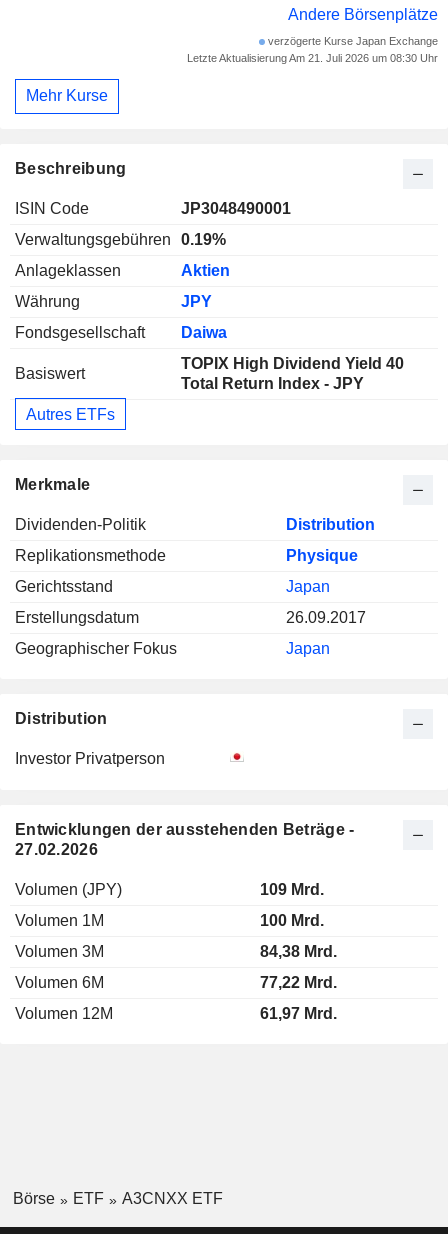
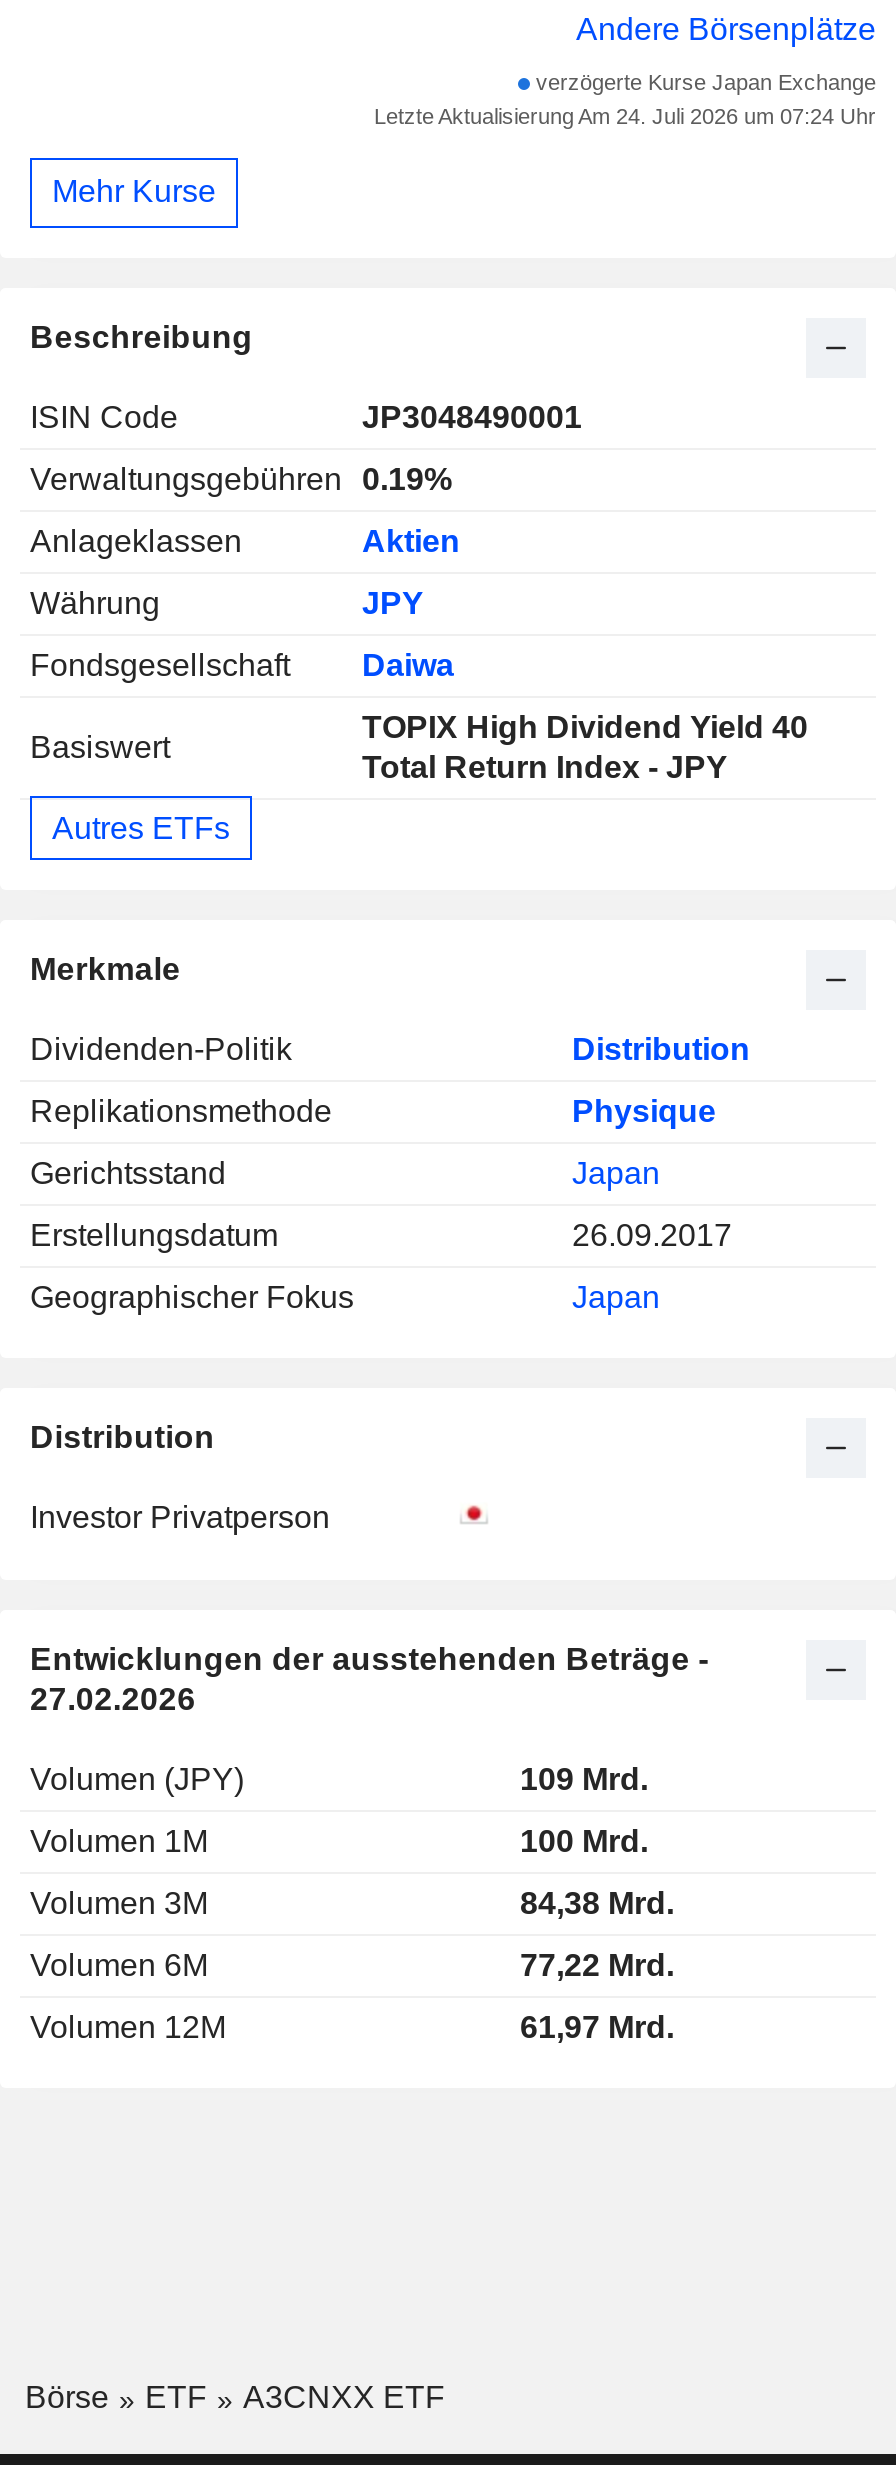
[187,52,438,64] Letzte Aktualisierung Am 21. Juli 2026 um 08:30 Uhr -> [374,103,876,127] Letzte Aktualisierung Am 24. Juli 2026 um 07:24 Uhr

